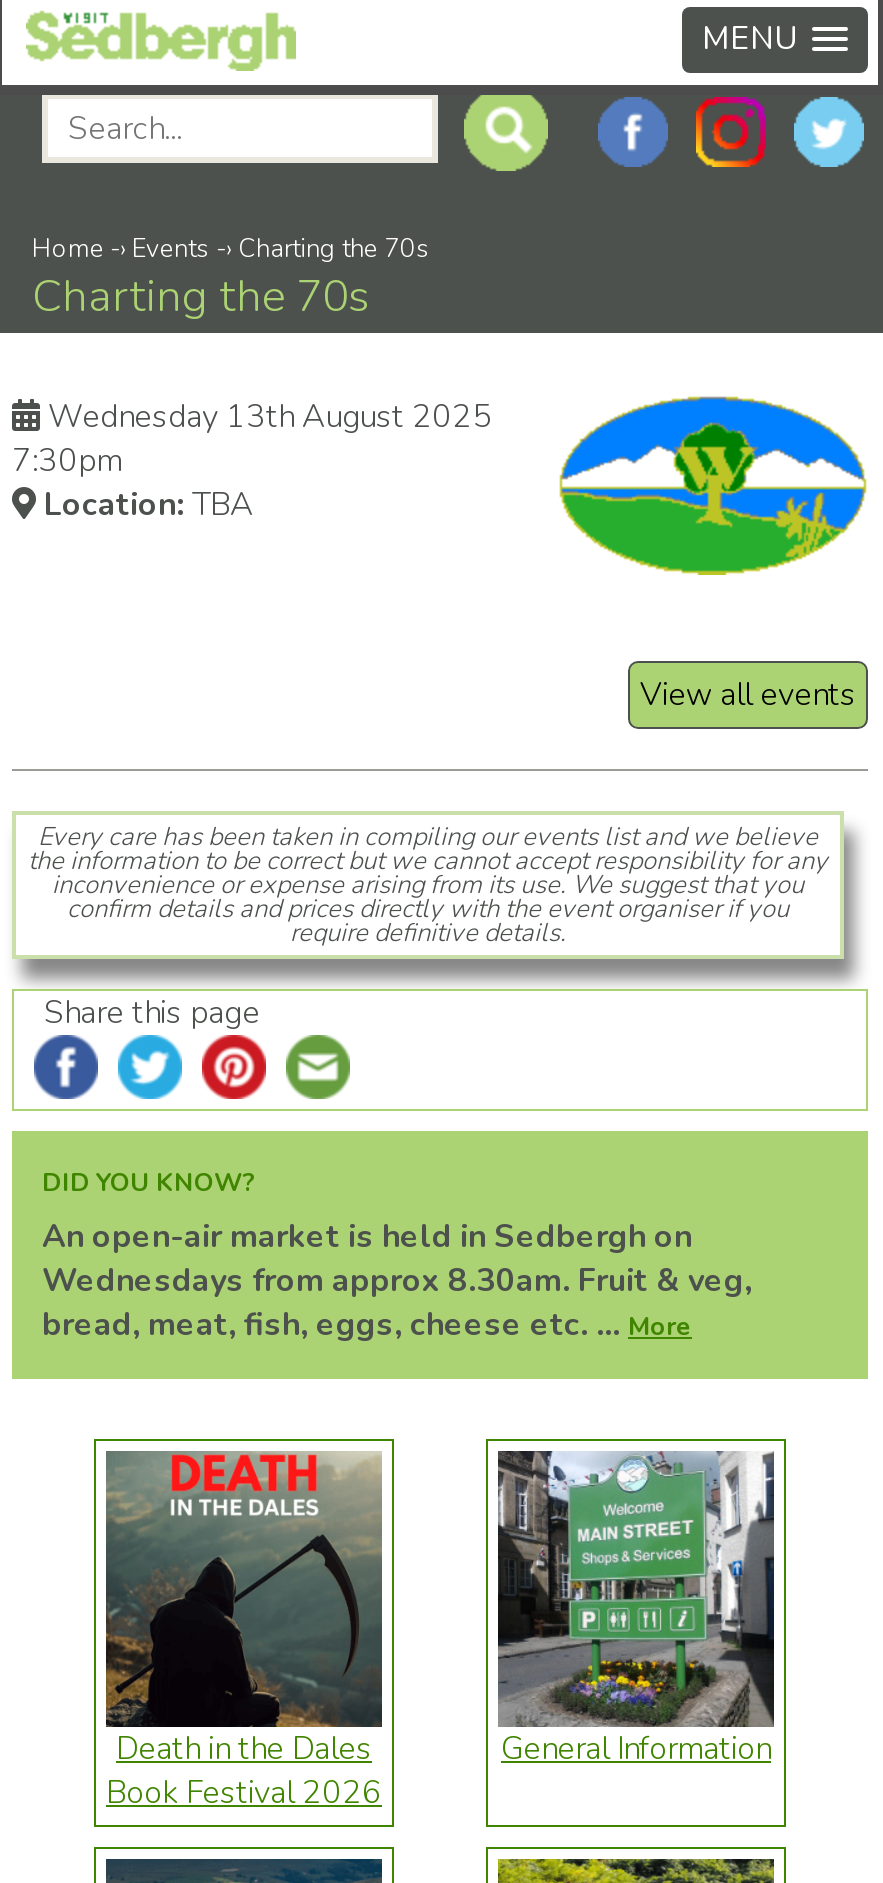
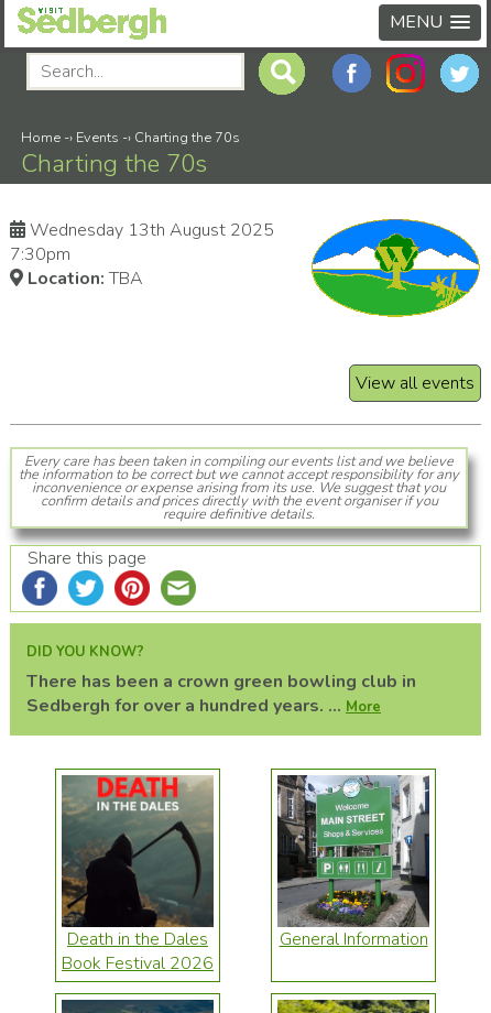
[42,1215,752,1347] An open-air market is held in Sedbergh on | Wednesdays from approx 8.30am. Fruit & veg, | bread, meat, fish, eggs, cheese etc. ... More -> [26,669,416,718] There has been a crown green bowling club in | Sedbergh for over a hundred years. ... More

